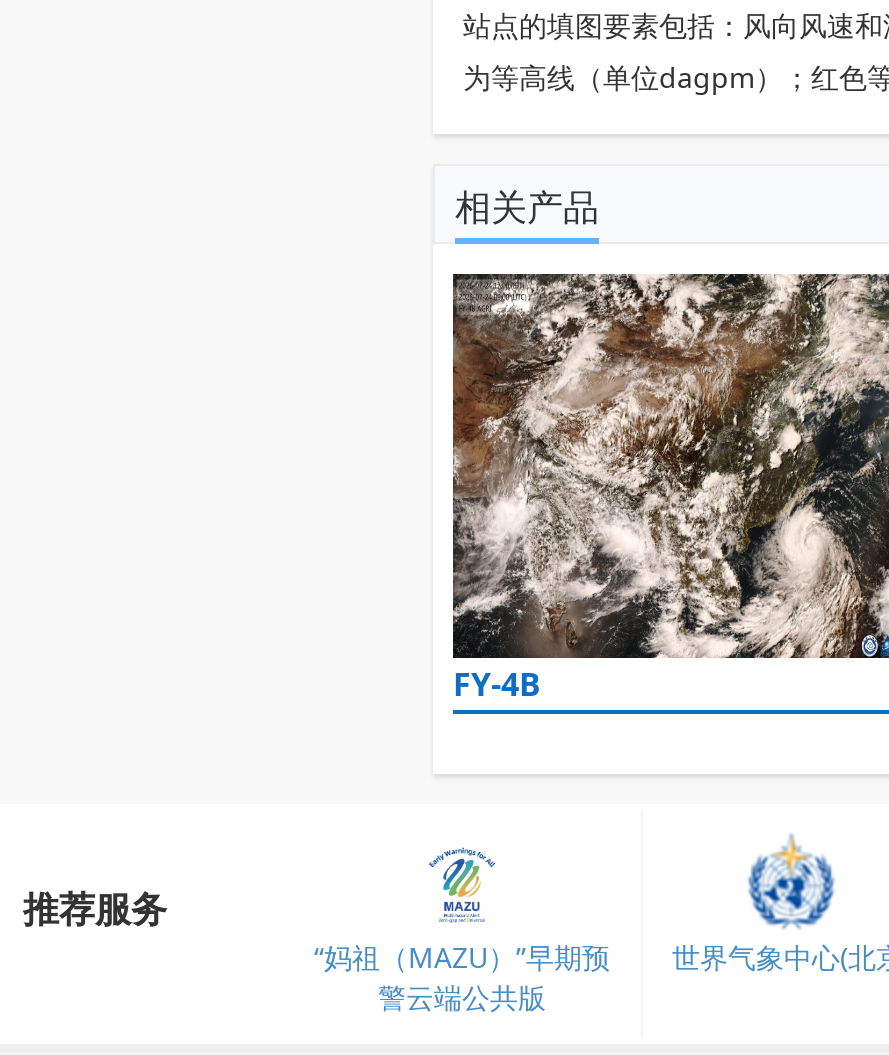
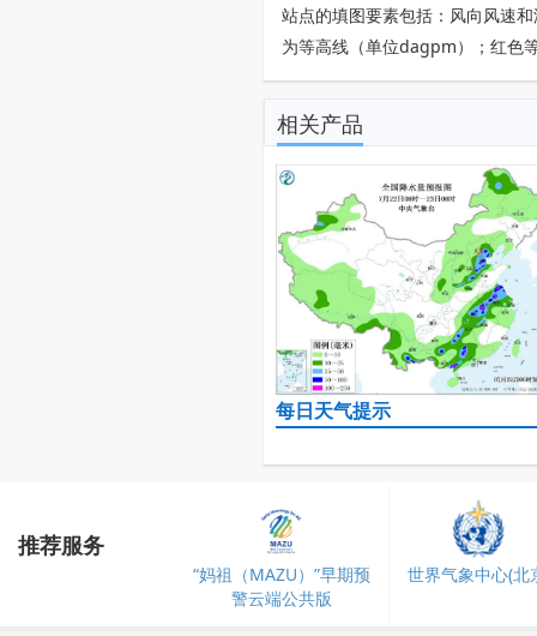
[451,272,883,706] [image] | FY-4B -> [276,164,533,423] [image] | 每日天气提示

